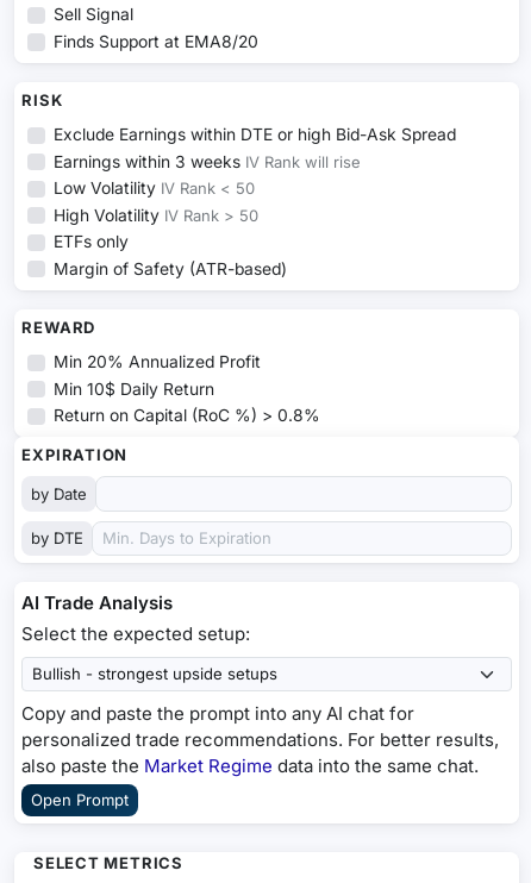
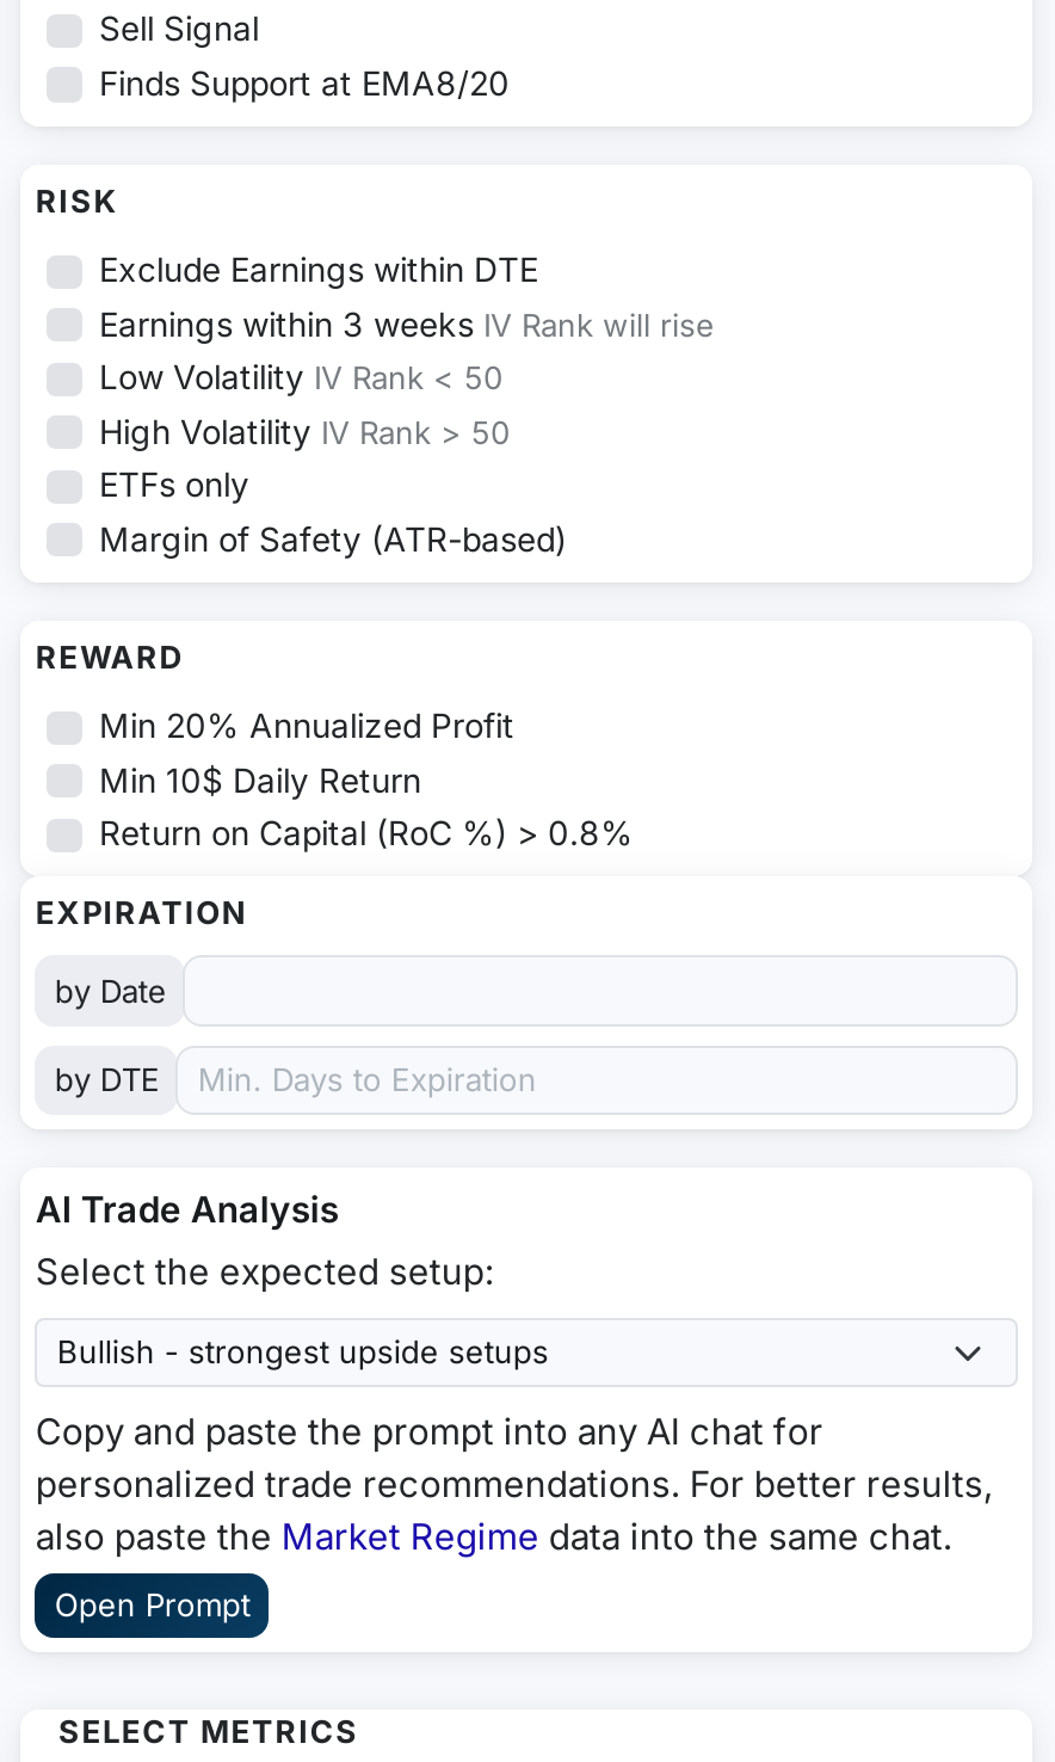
[54,125,456,144] Exclude Earnings within DTE or high Bid-Ask Spread -> [99,251,538,289] Exclude Earnings within DTE

